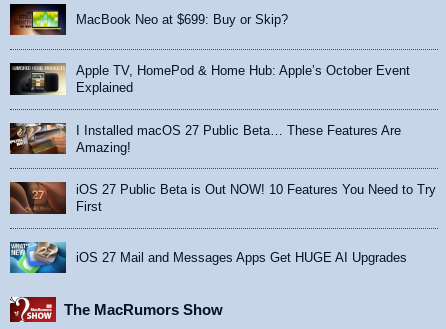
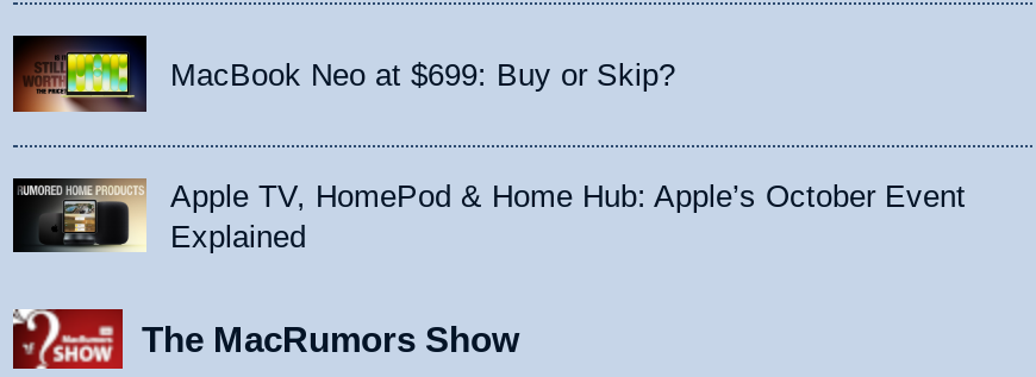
[9,122,436,265] [image] | I Installed macOS 27 Public Beta… These Features Are | Amazing! | iOS 27 Public Beta is Out NOW! 10 Features You Need to Try | First | iOS 27 Mail and Messages Apps Get HUGE AI Upgrades -> none
[9,181,62,215] [image] -> none
[9,241,66,274] [image] -> none

